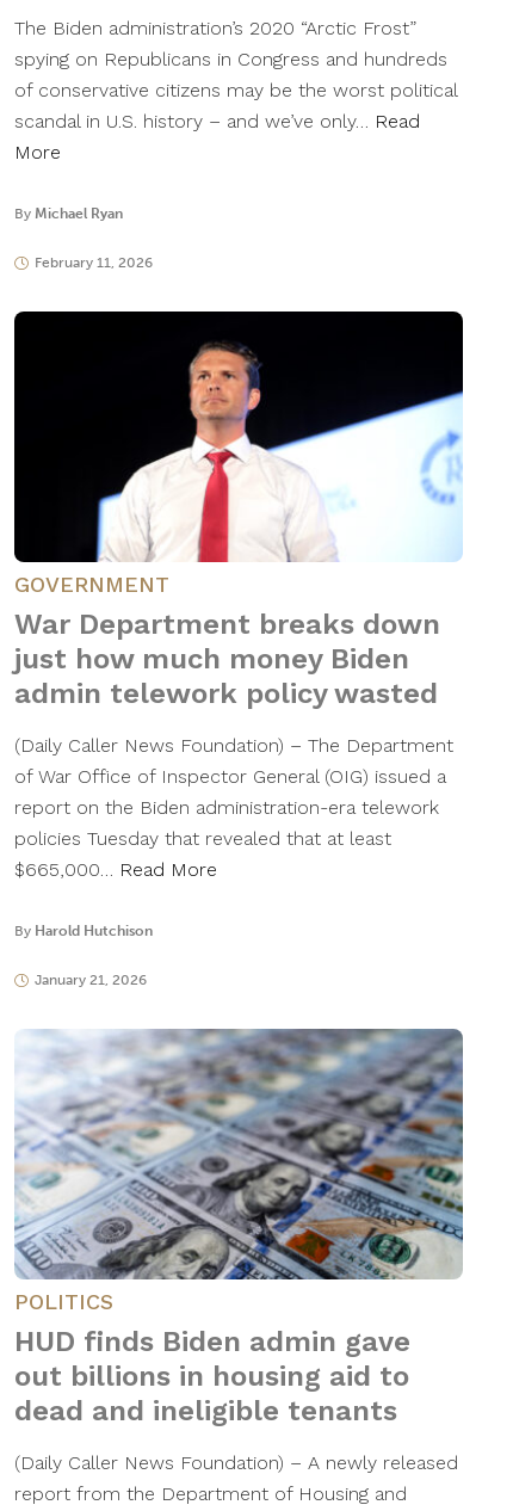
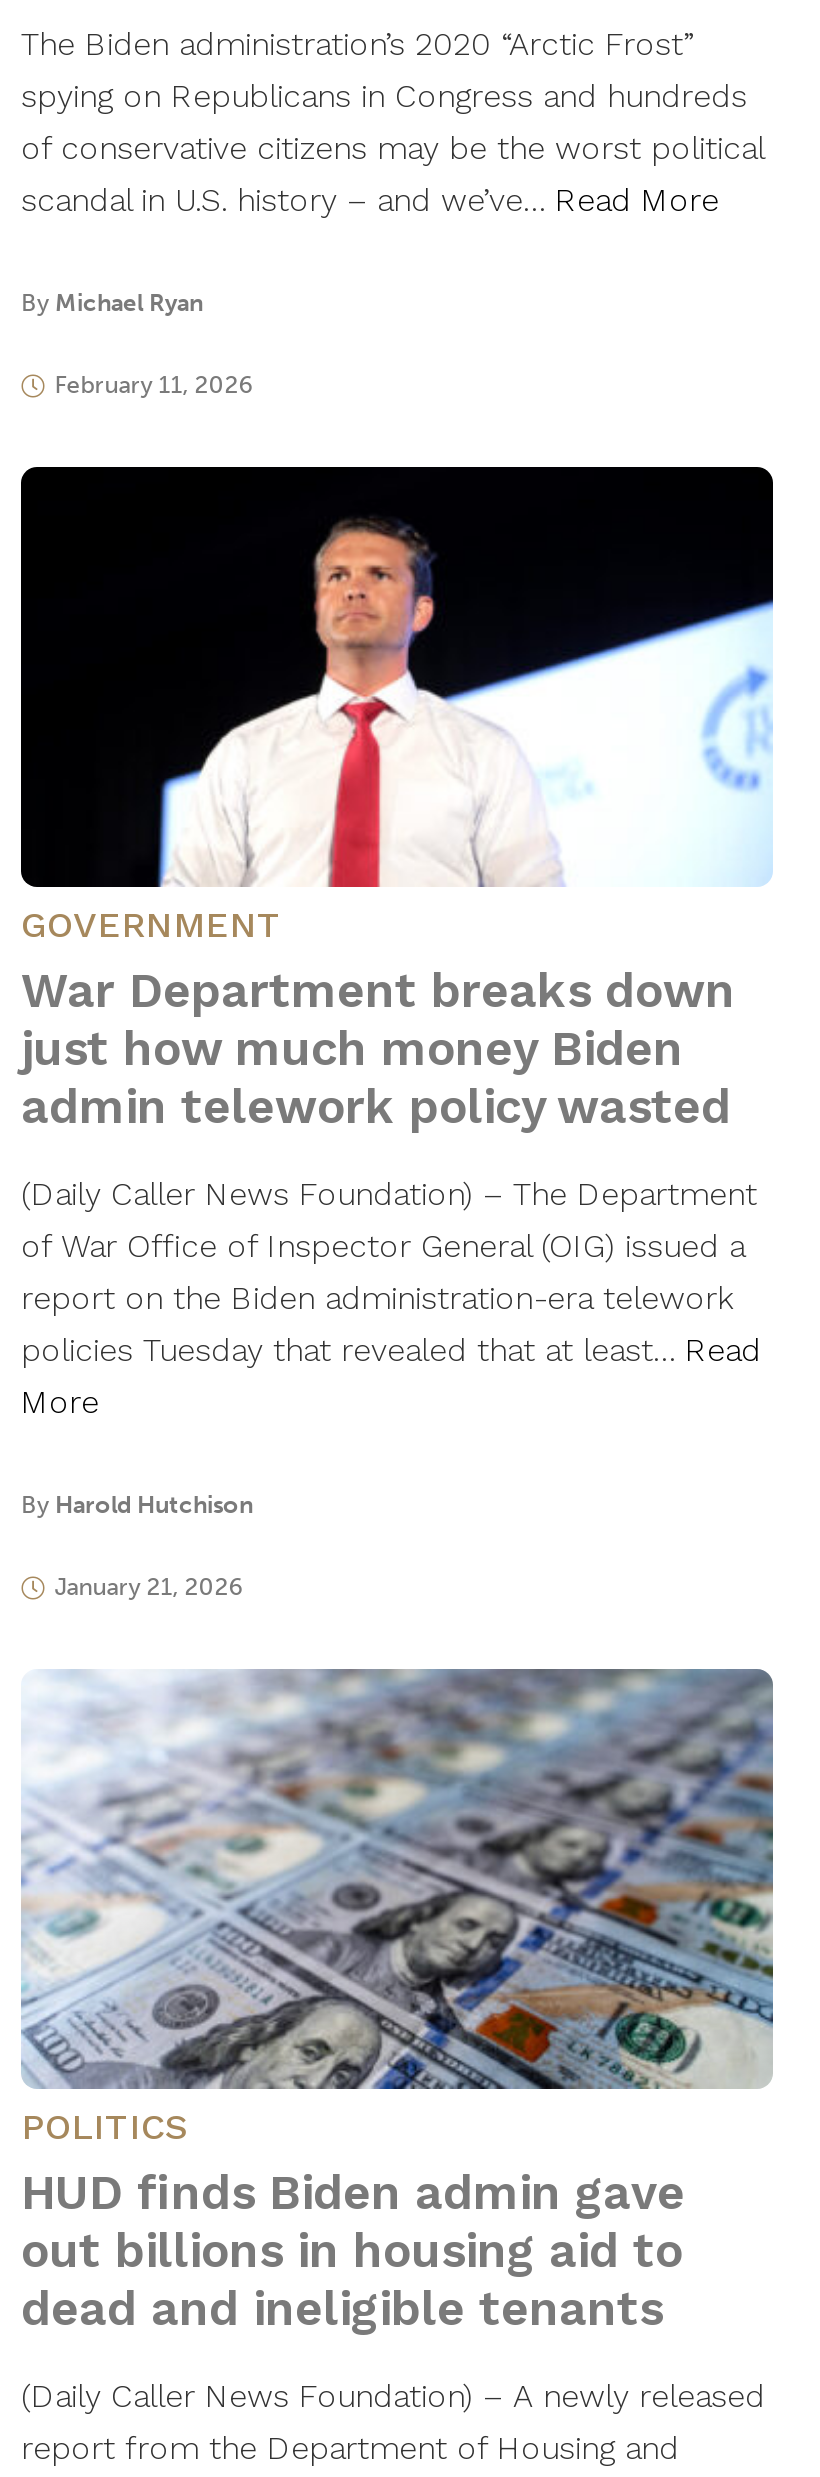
[14,110,420,164] scandal in U.S. history – and we’ve only… Read | More -> [21,181,719,219] scandal in U.S. history – and we’ve… Read More
[14,827,391,881] policies Tuesday that revealed that at least | $665,000… Read More -> [21,1331,761,1421] policies Tuesday that revealed that at least… Read | More

